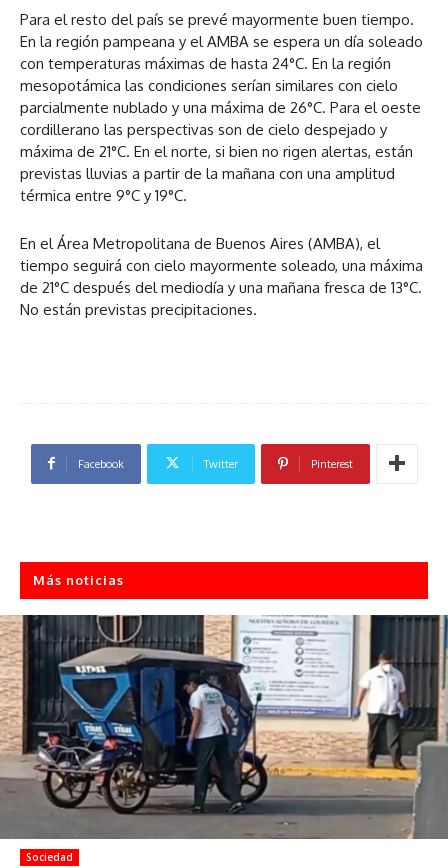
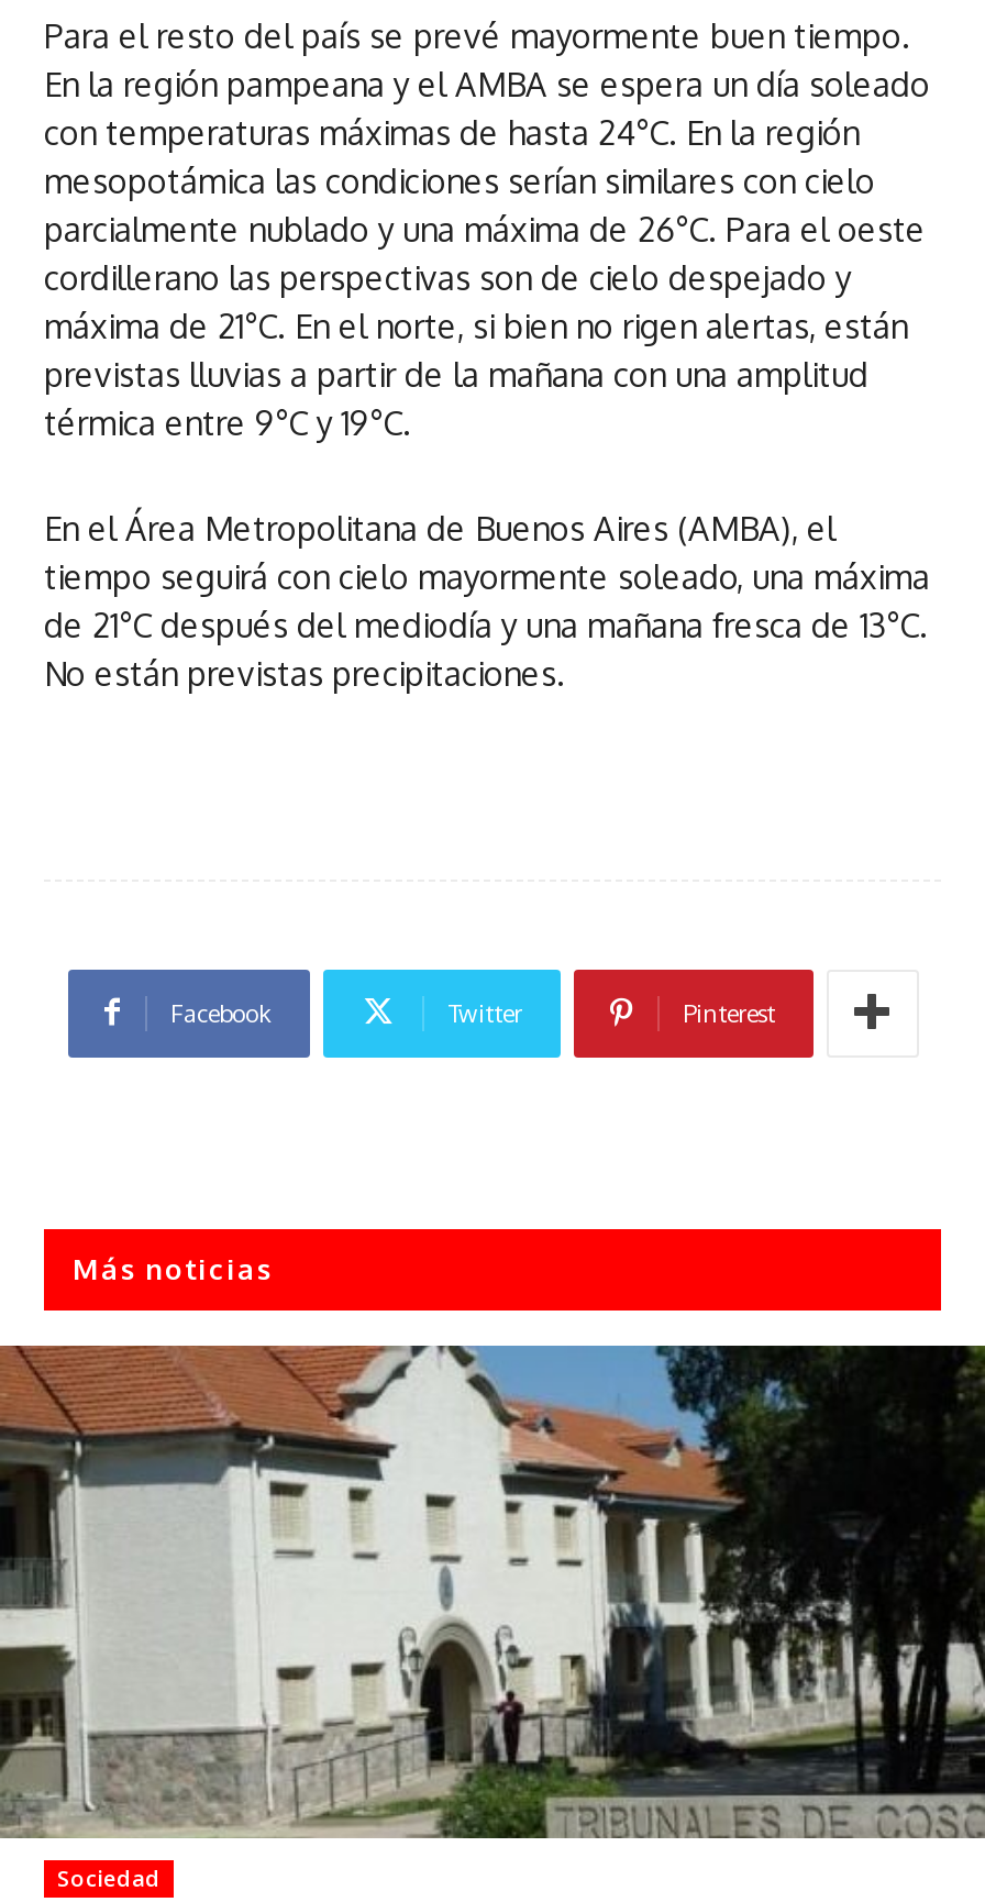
[3,614,445,839] [image] -> [7,1343,978,1838] [image]

